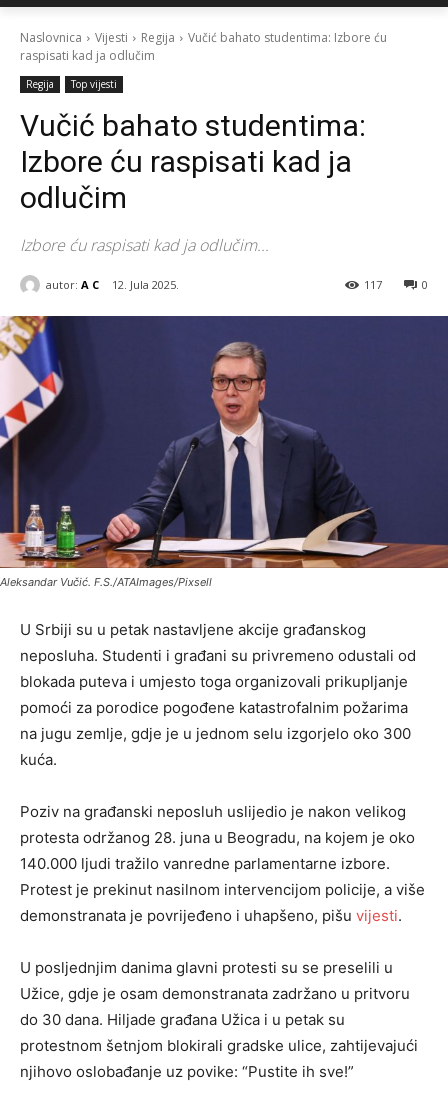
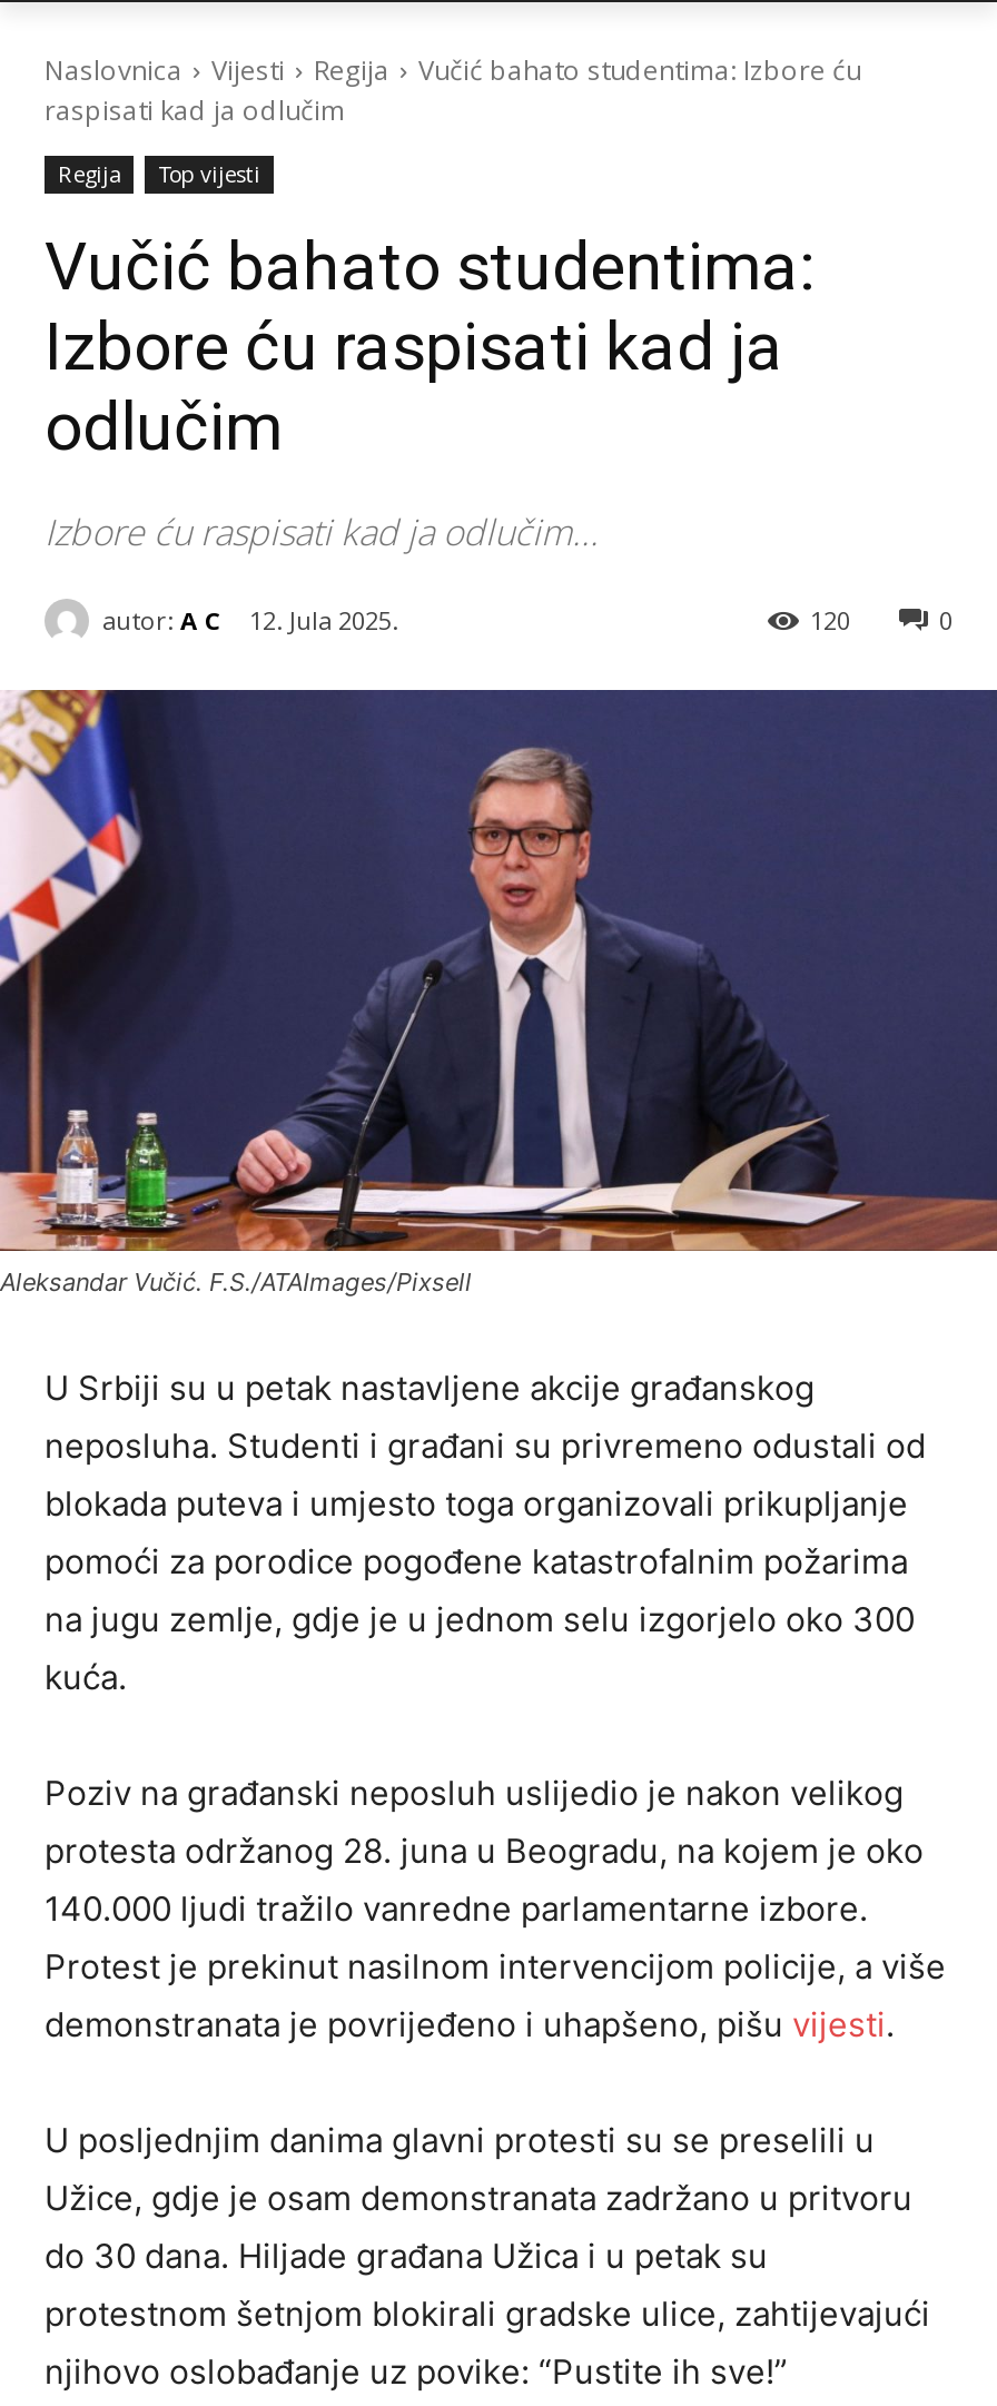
[364,277,382,292] 117 -> [810,603,850,637] 120

